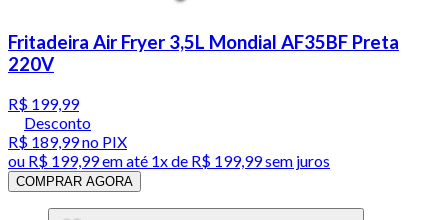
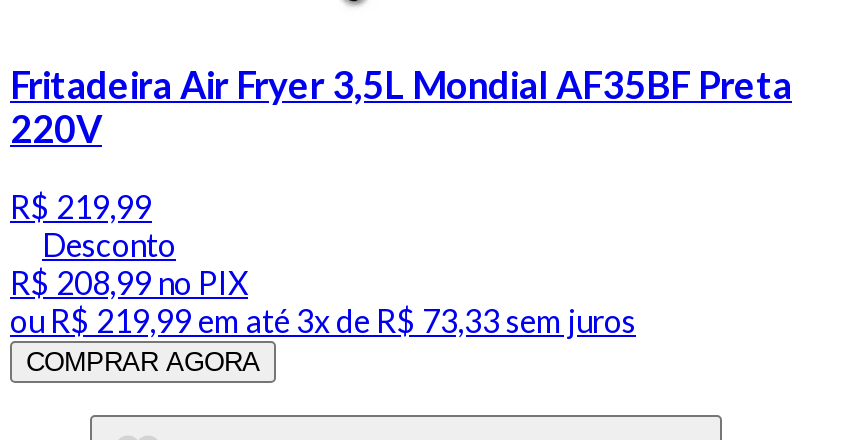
[8,94,79,113] R$ 199,99 -> [10,188,152,226] R$ 219,99
[8,132,127,151] R$ 189,99 no PIX -> [10,264,248,302] R$ 208,99 no PIX
[8,151,330,170] ou R$ 199,99 em até 1x de R$ 199,99 sem juros -> [10,302,636,340] ou R$ 219,99 em até 3x de R$ 73,33 sem juros

